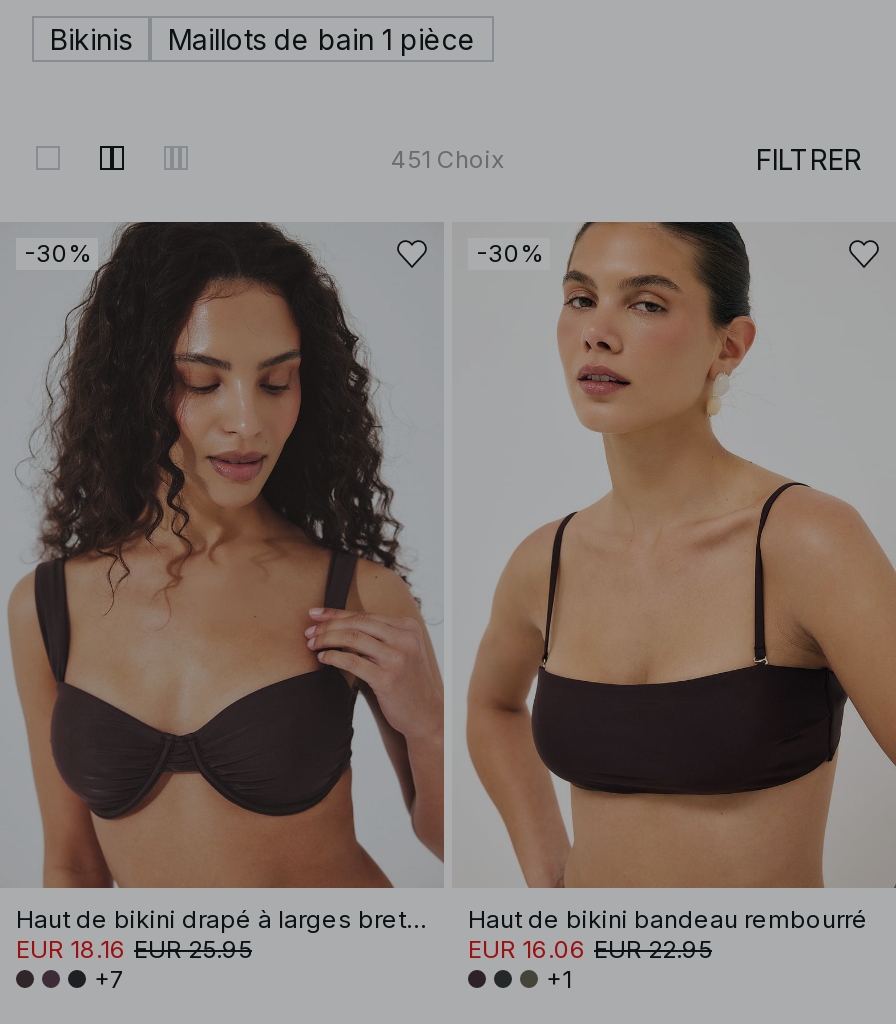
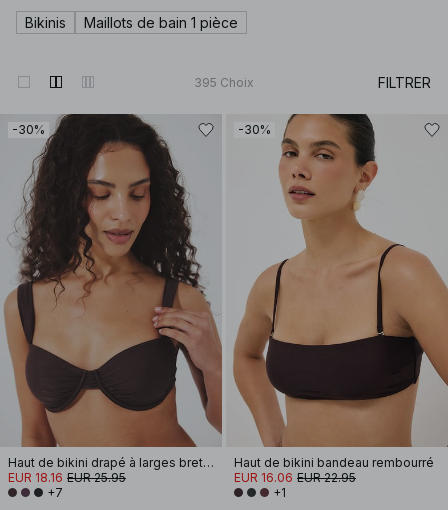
[391,143,505,173] 451 Choix -> [194,74,254,89] 395 Choix

